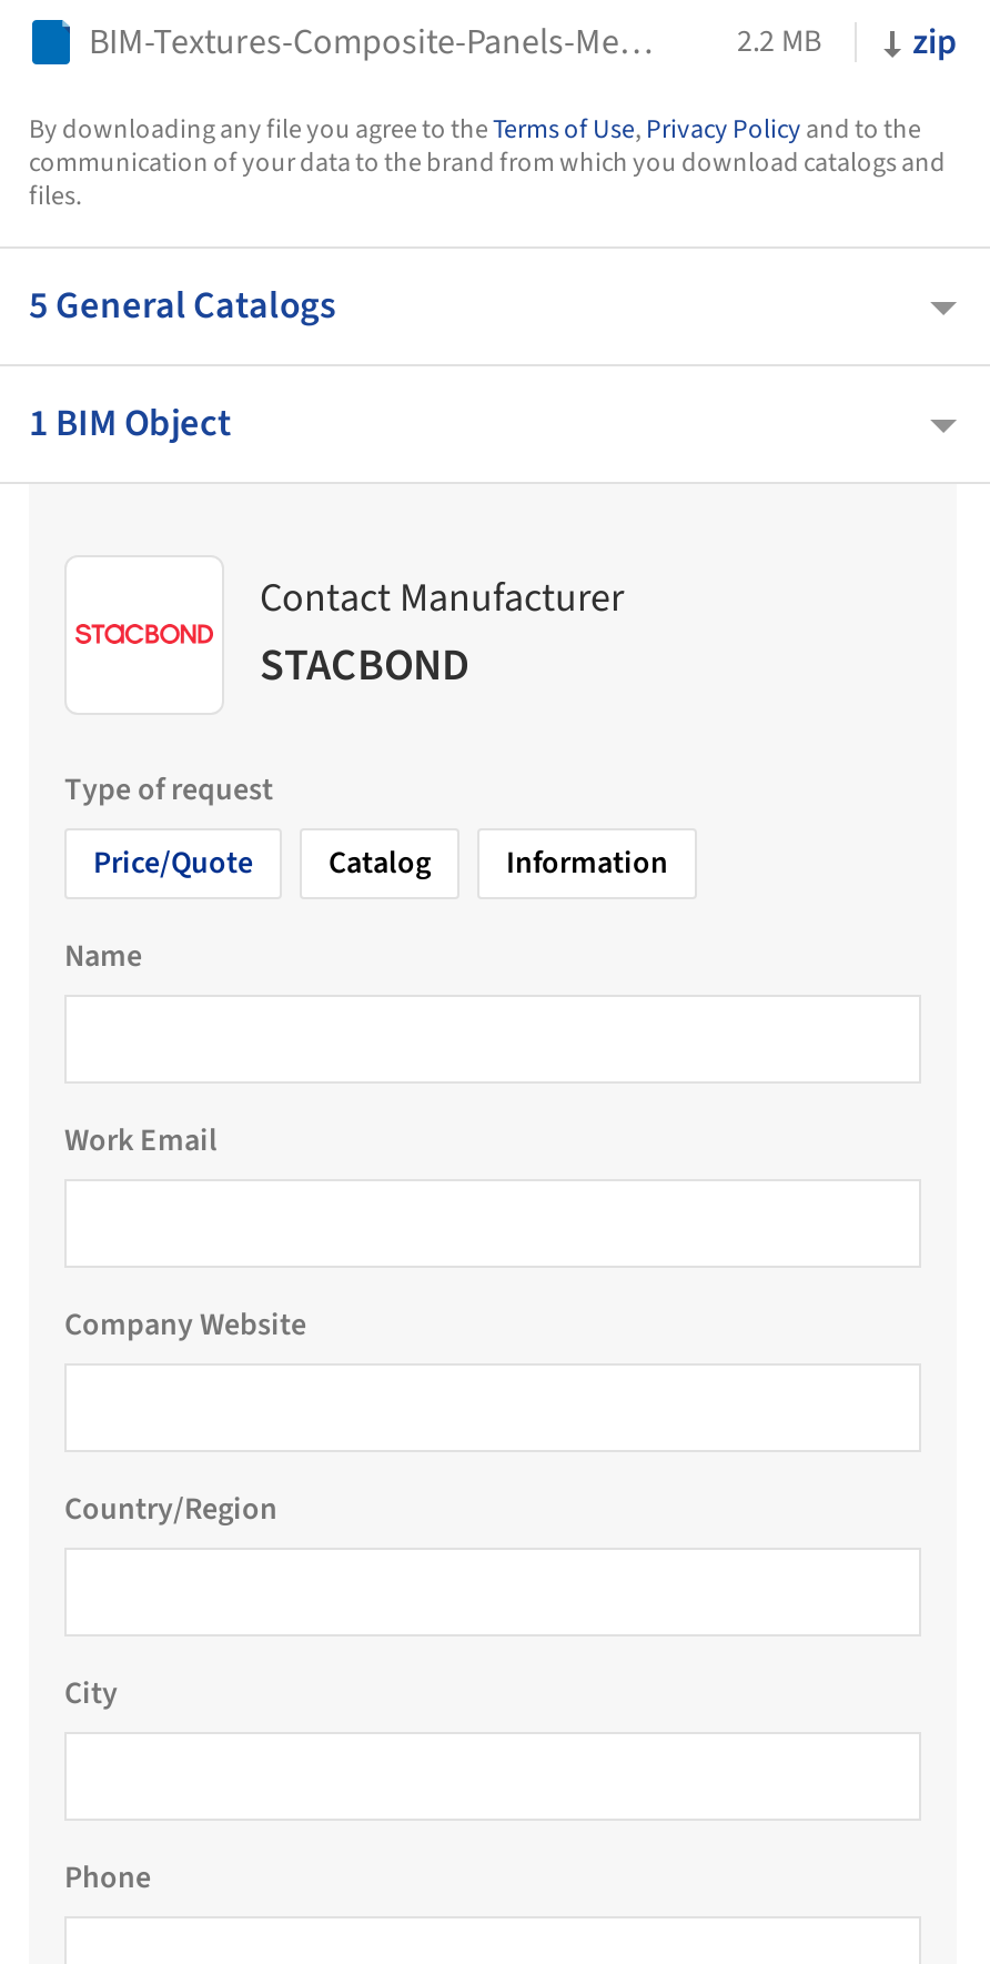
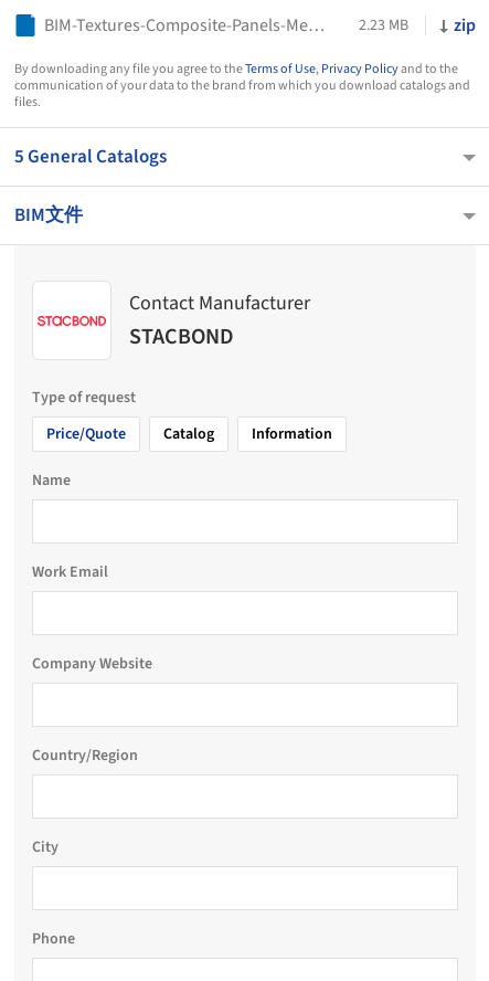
[737,19,821,63] 2.2 MB -> [359,14,408,36] 2.23 MB
[29,396,231,450] 1 BIM Object -> [14,202,83,229] BIM文件

